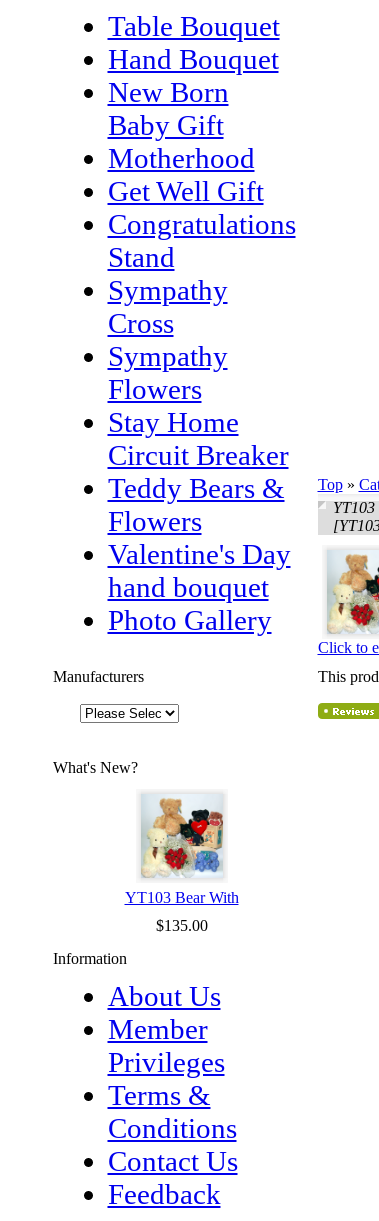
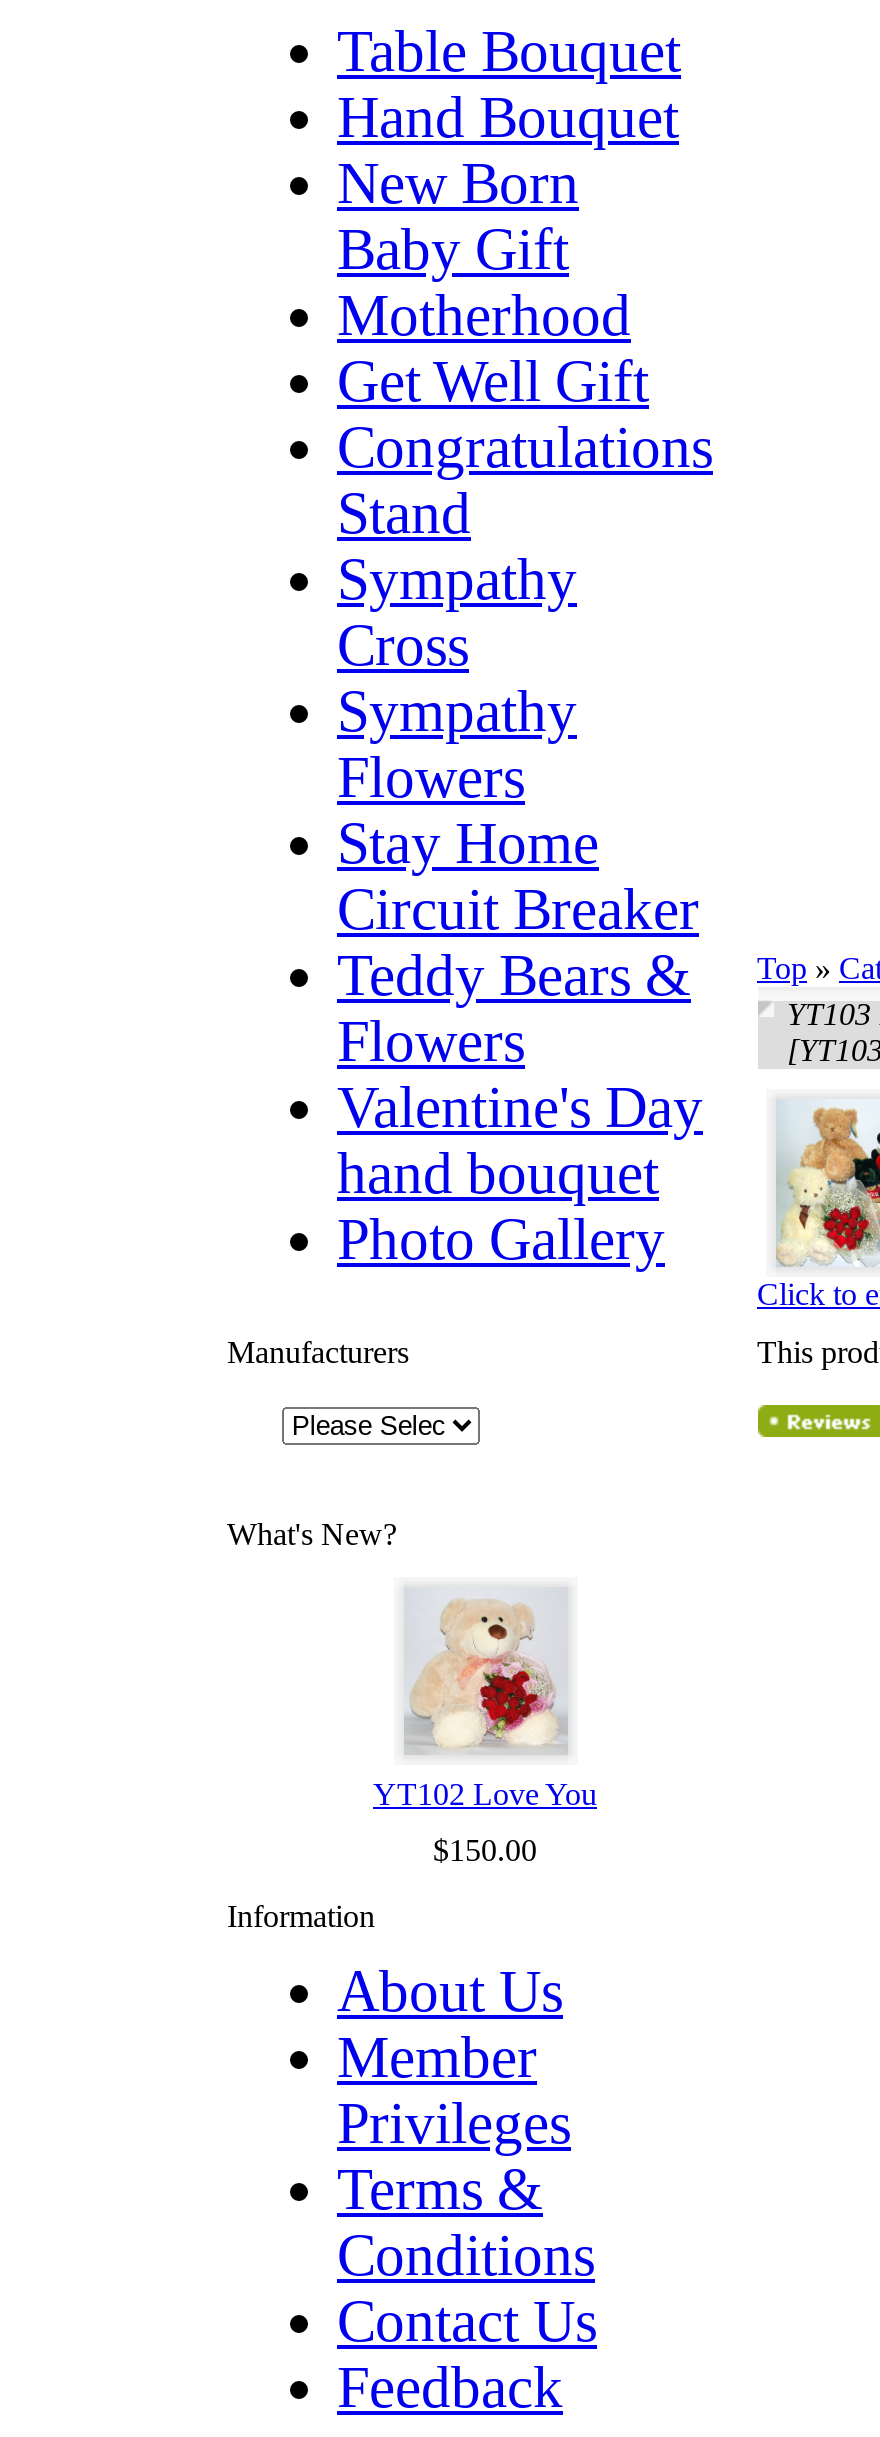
[124,798,238,906] [image] | YT103 Bear With -> [373,1597,597,1811] [image] | YT102 Love You
[155,917,207,934] $135.00 -> [433,1833,537,1867] $150.00

